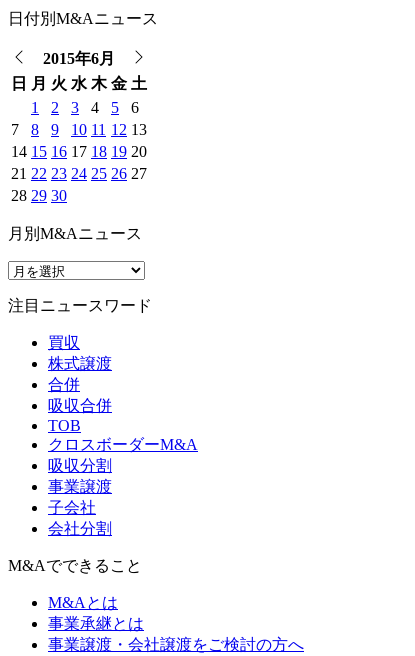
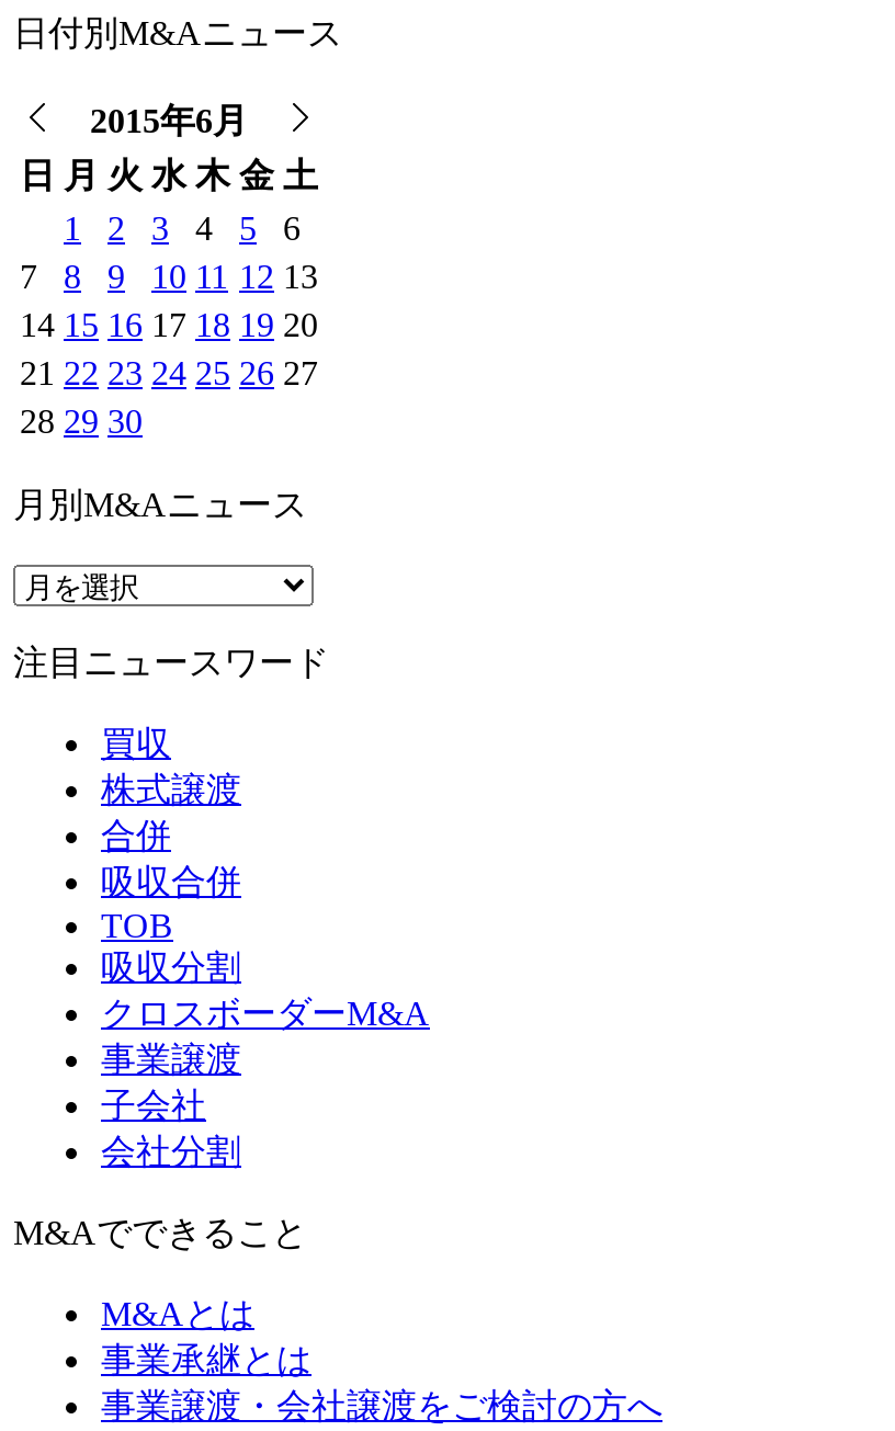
moved [48,436,198,453] -> [101,995,430,1033]: クロスボーダーM&A
moved [48,457,112,474] -> [101,949,241,987]: 吸収分割

